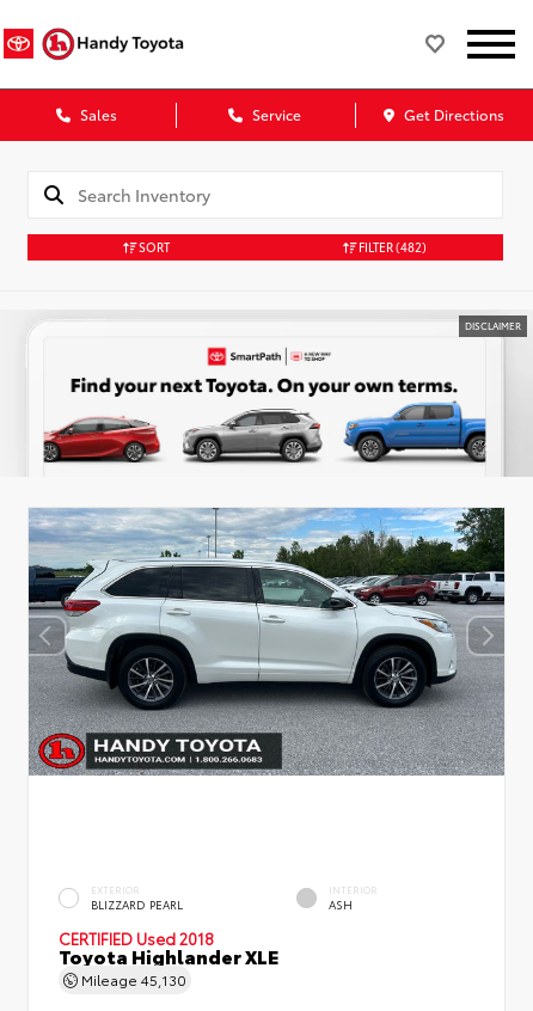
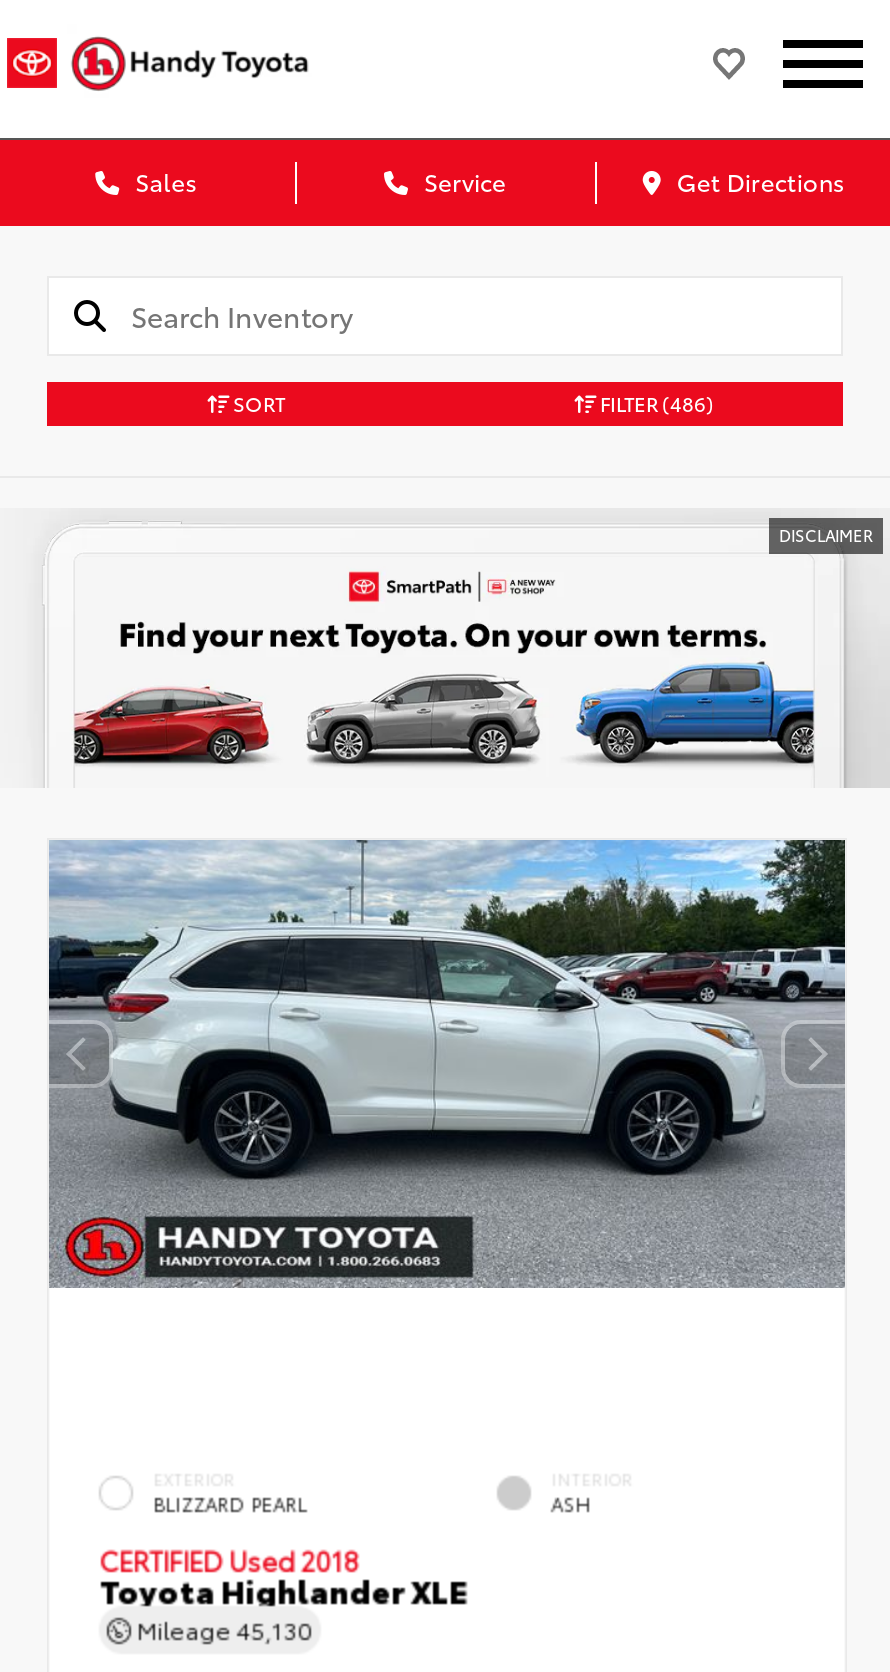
[356,238,426,255] FILTER (482) -> [596,388,714,418] FILTER (486)

